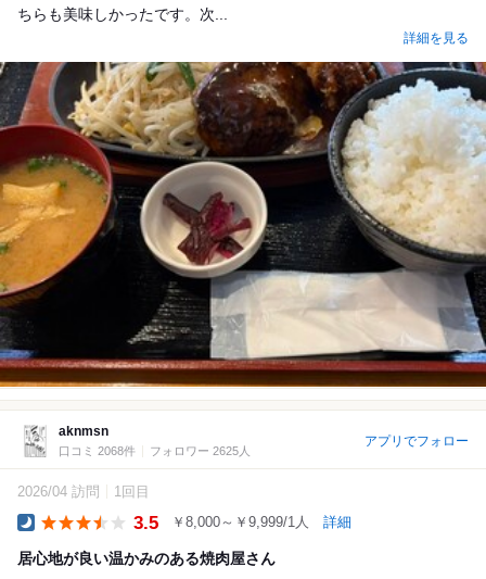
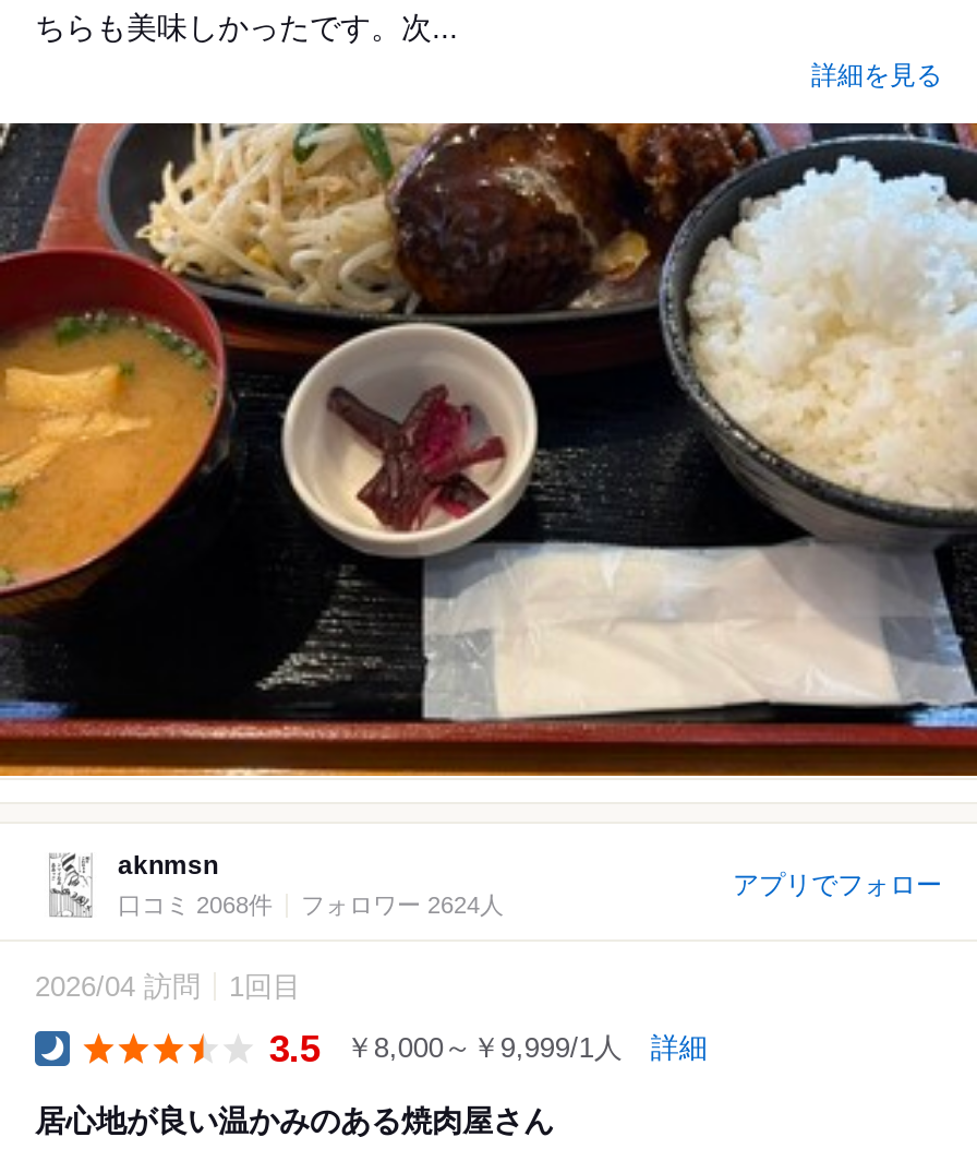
[150,444,251,457] フォロワー 2625人 -> [301,891,504,917] フォロワー 2624人

